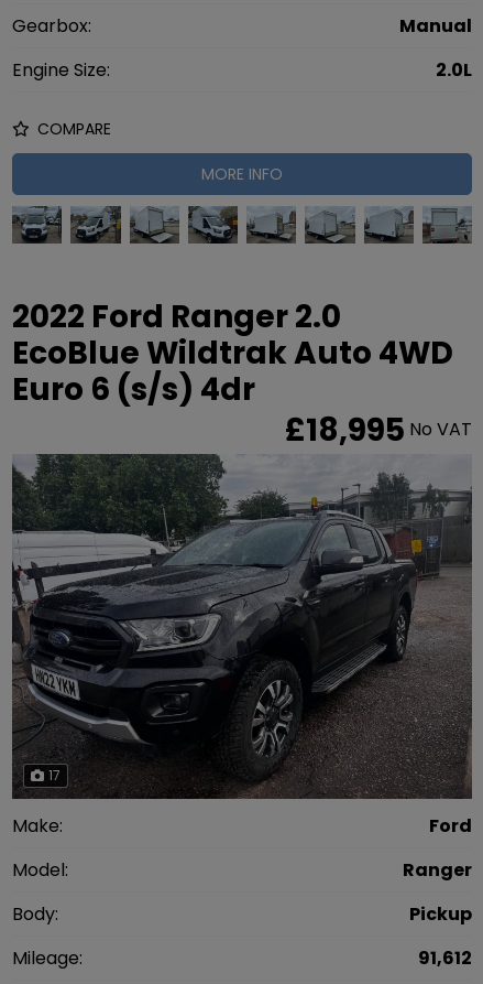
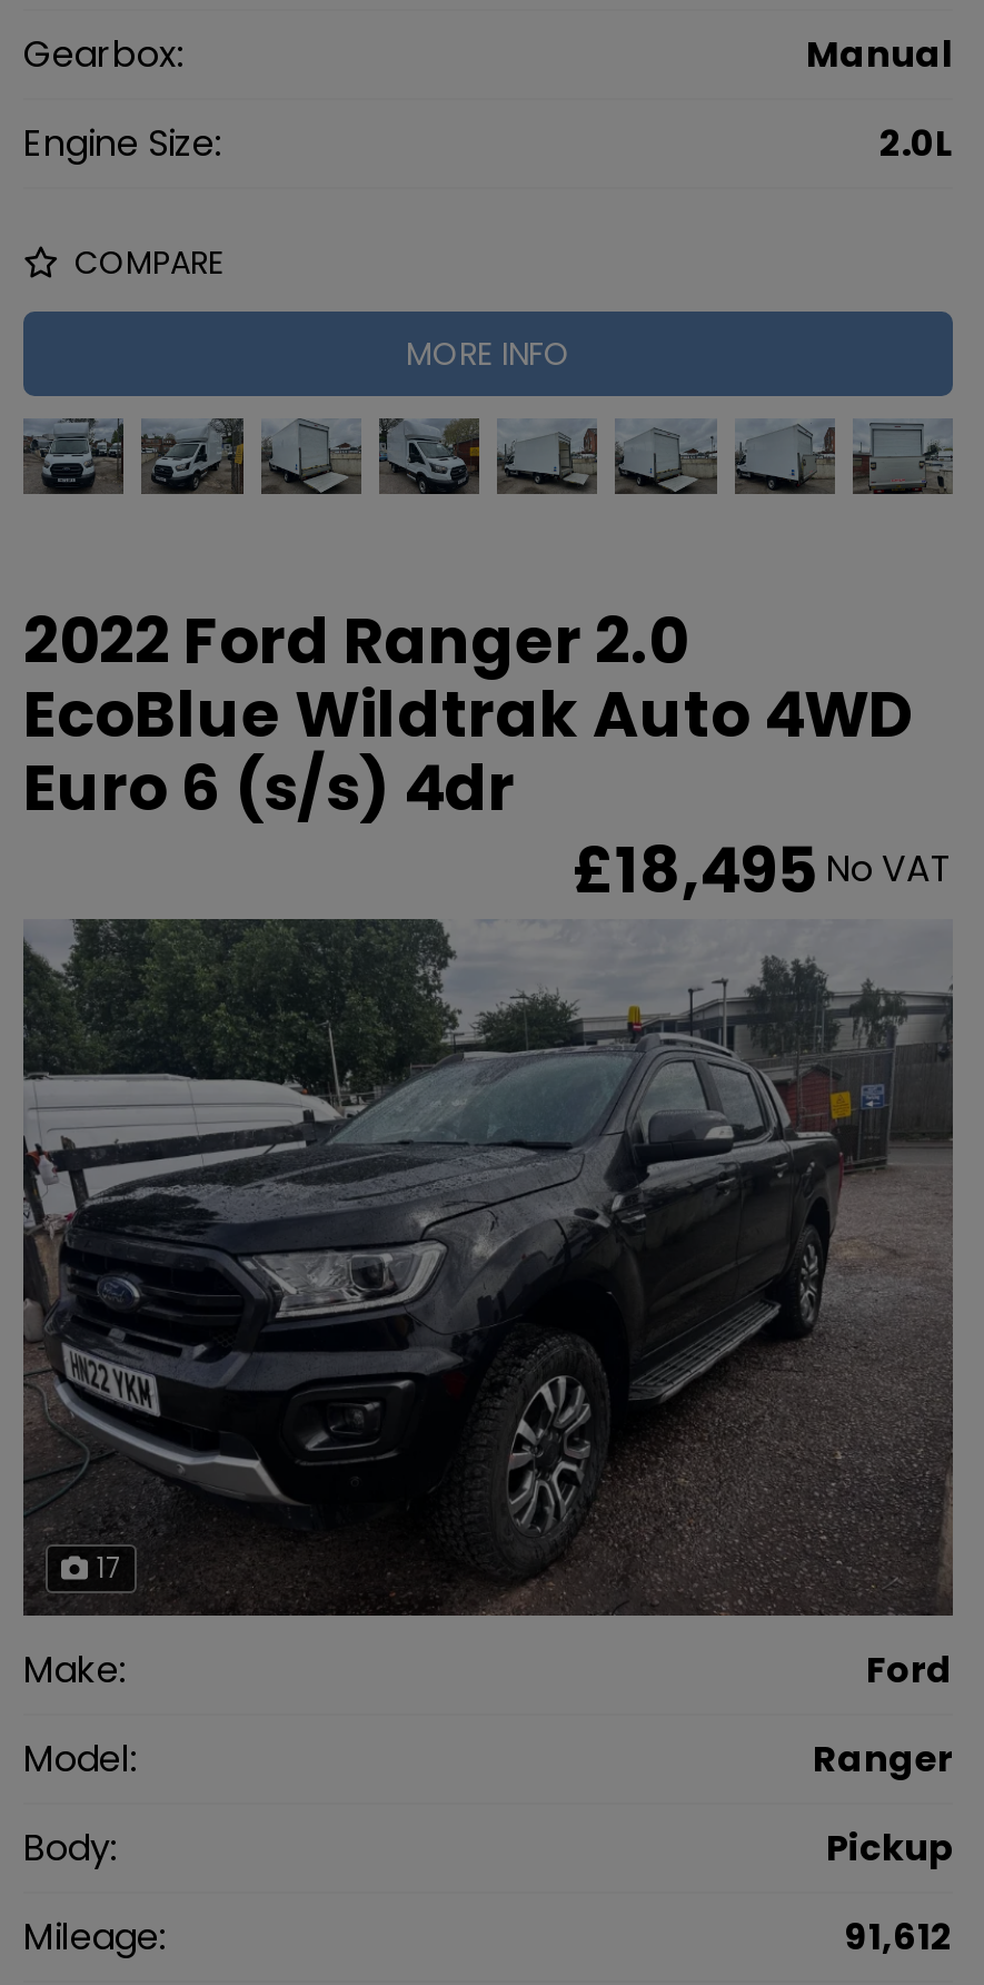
[285,408,472,451] £18,995 No VAT -> [573,827,953,914] £18,495 No VAT

